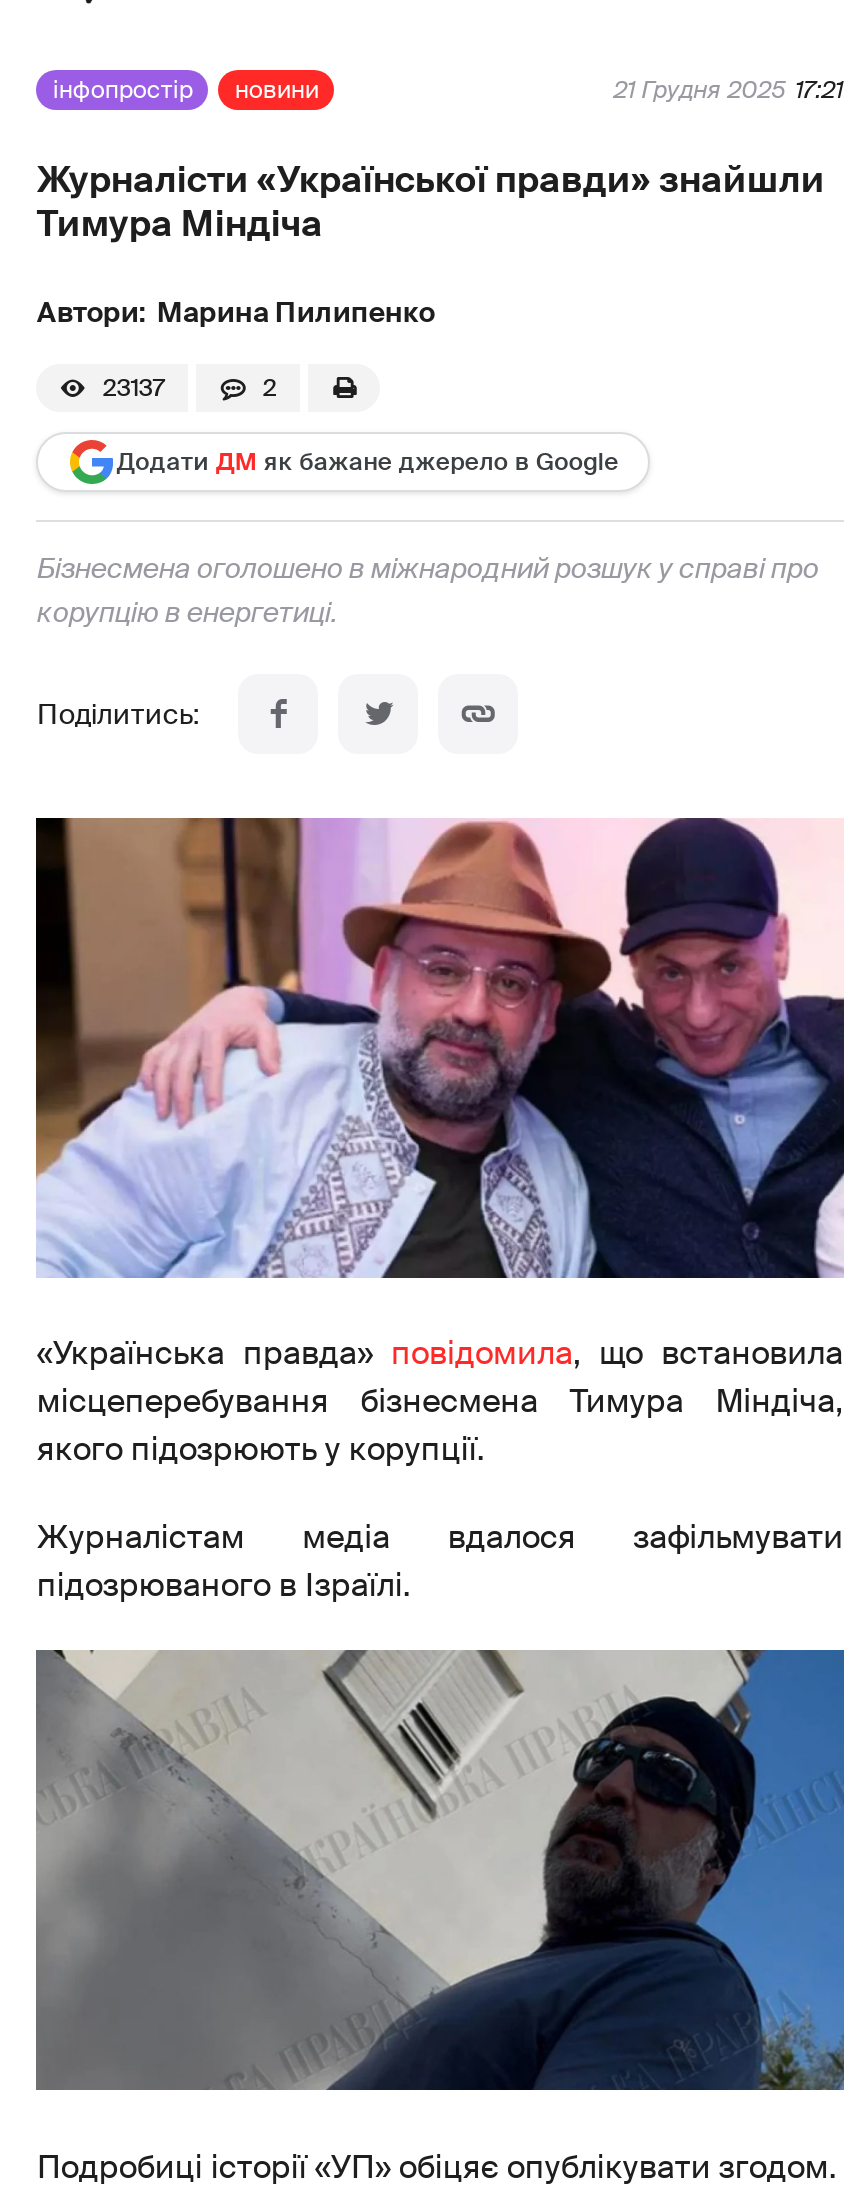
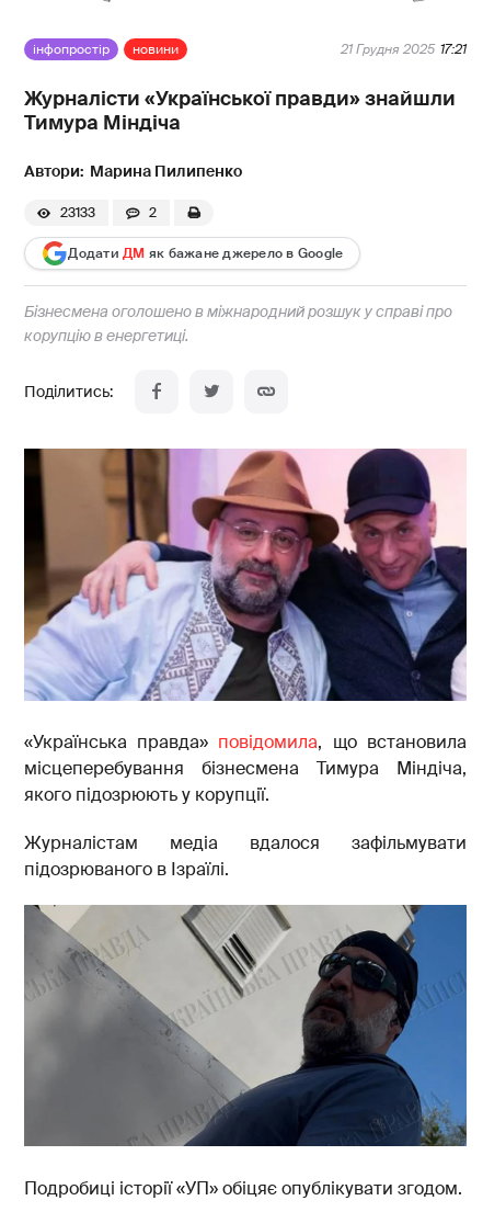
[103,372,165,404] 23137 -> [61,204,96,221] 23133

